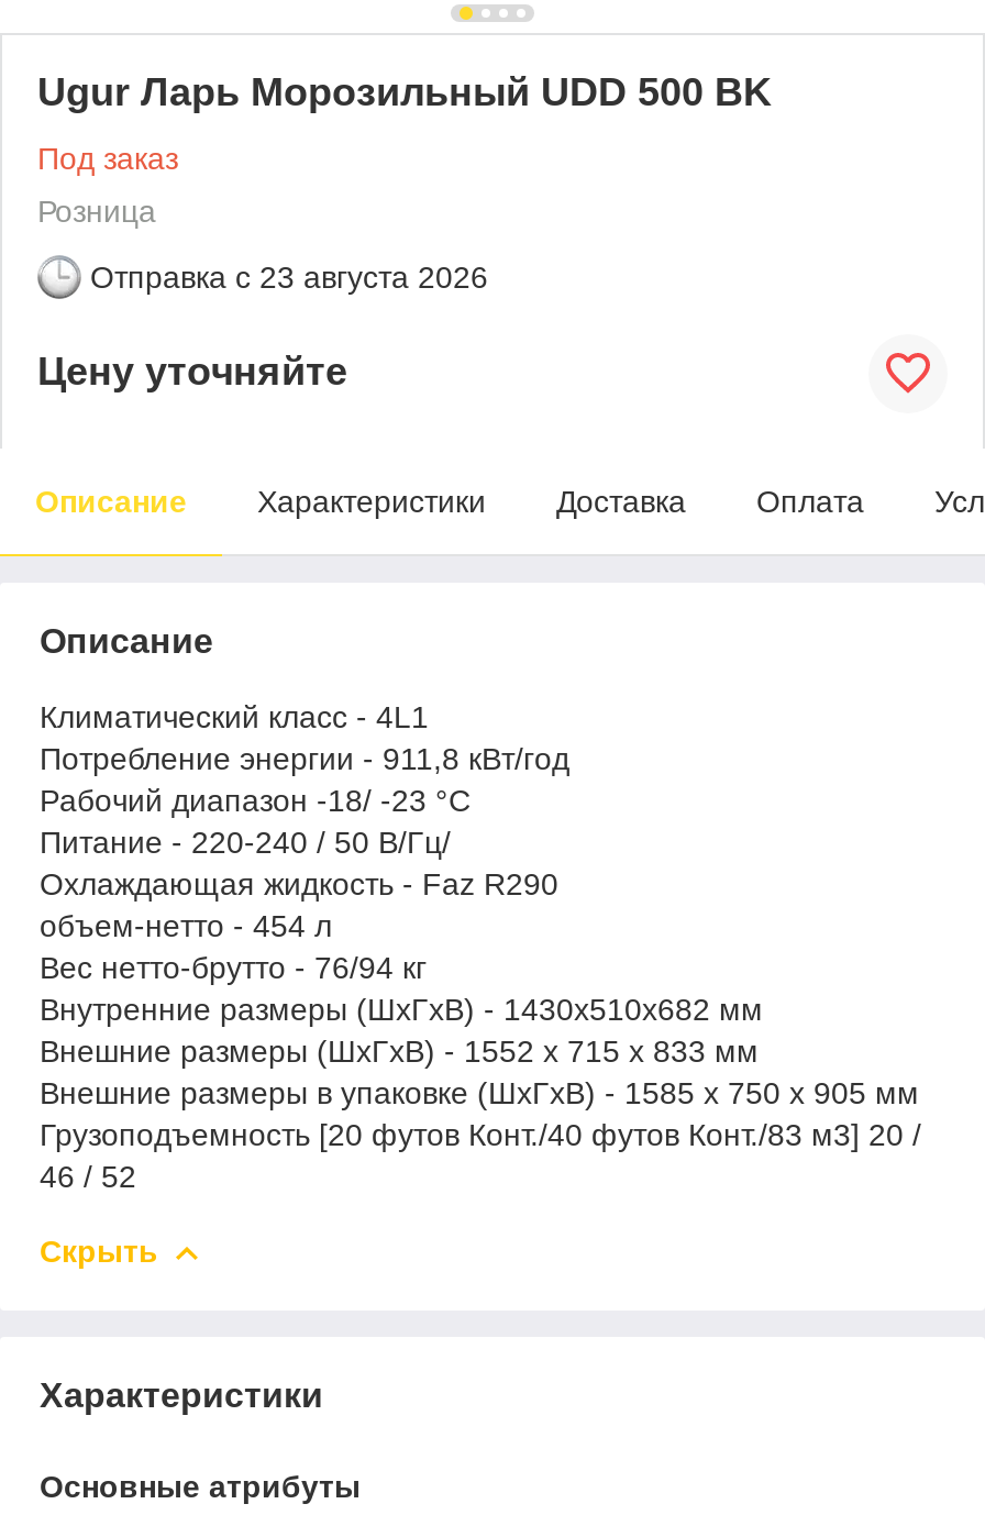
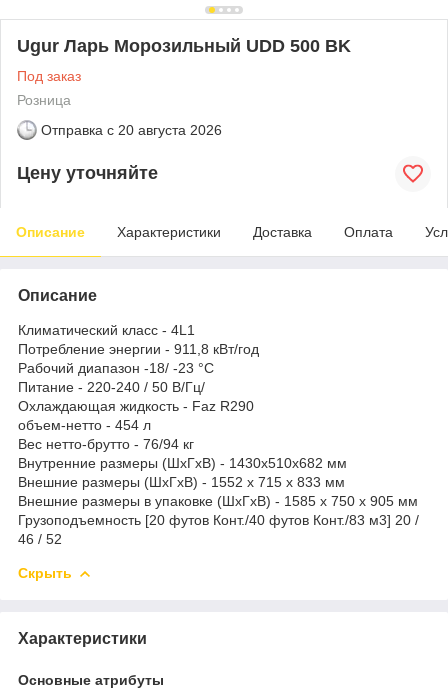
[90,259,488,294] Отправка с 23 августа 2026 -> [41,122,222,138] Отправка с 20 августа 2026

